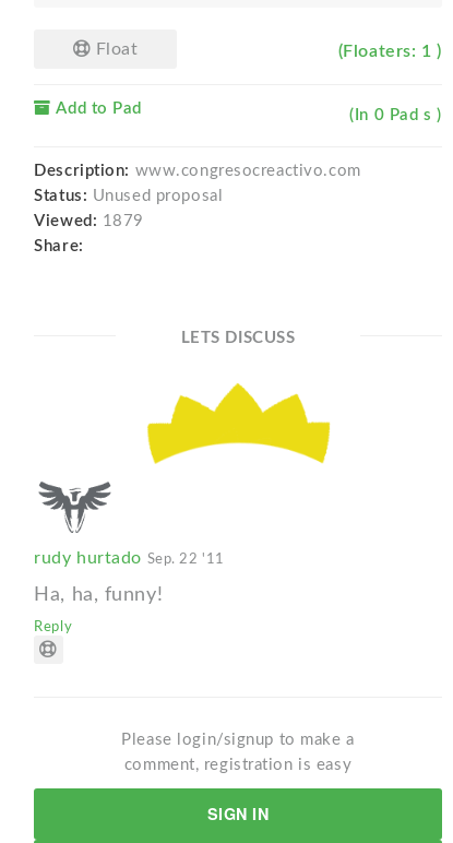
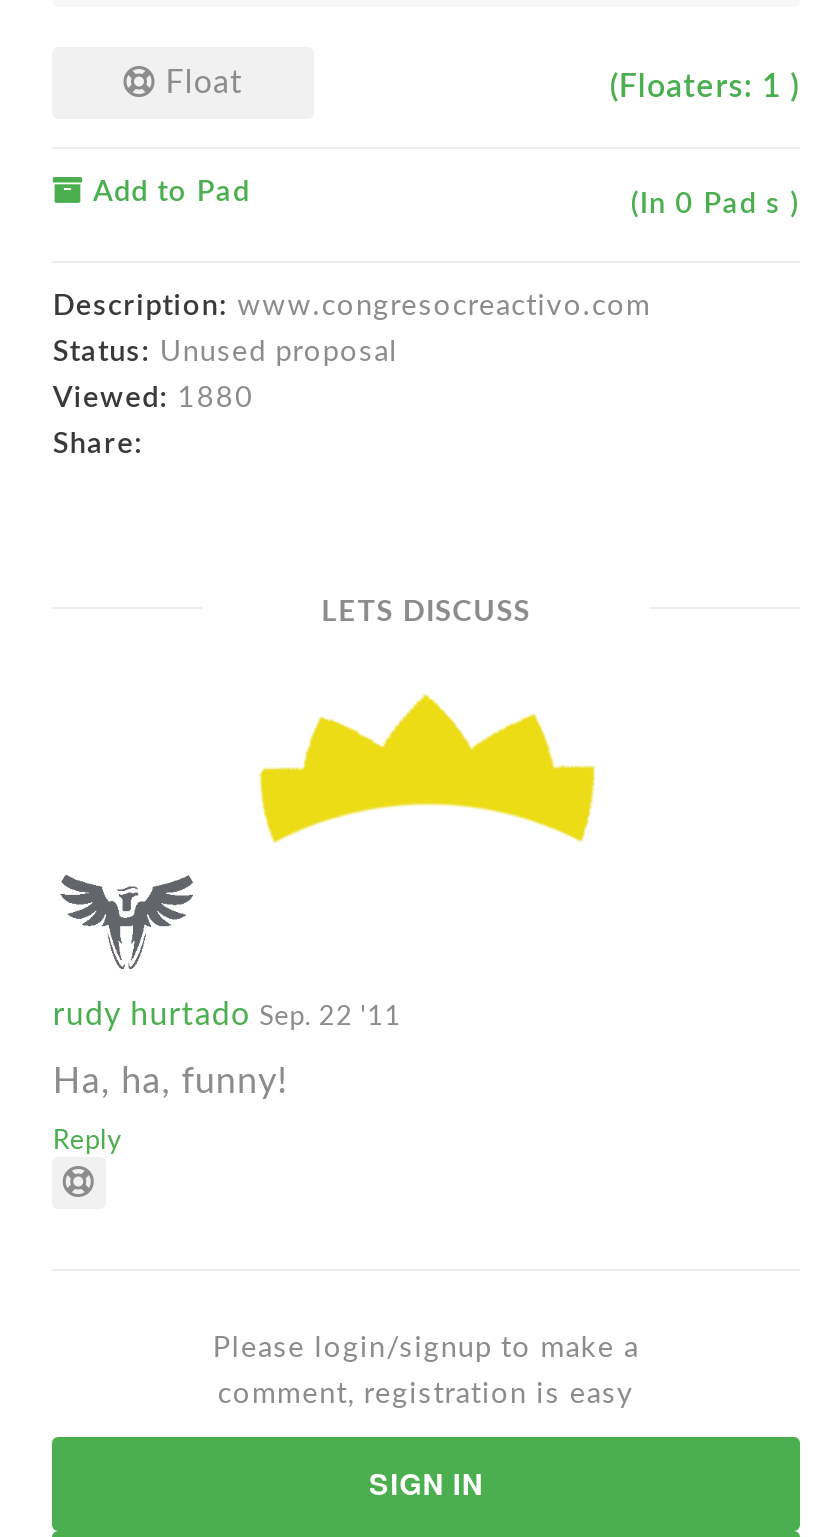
[34,213,144,230] Viewed: 1879 -> [53,383,254,413] Viewed: 1880

